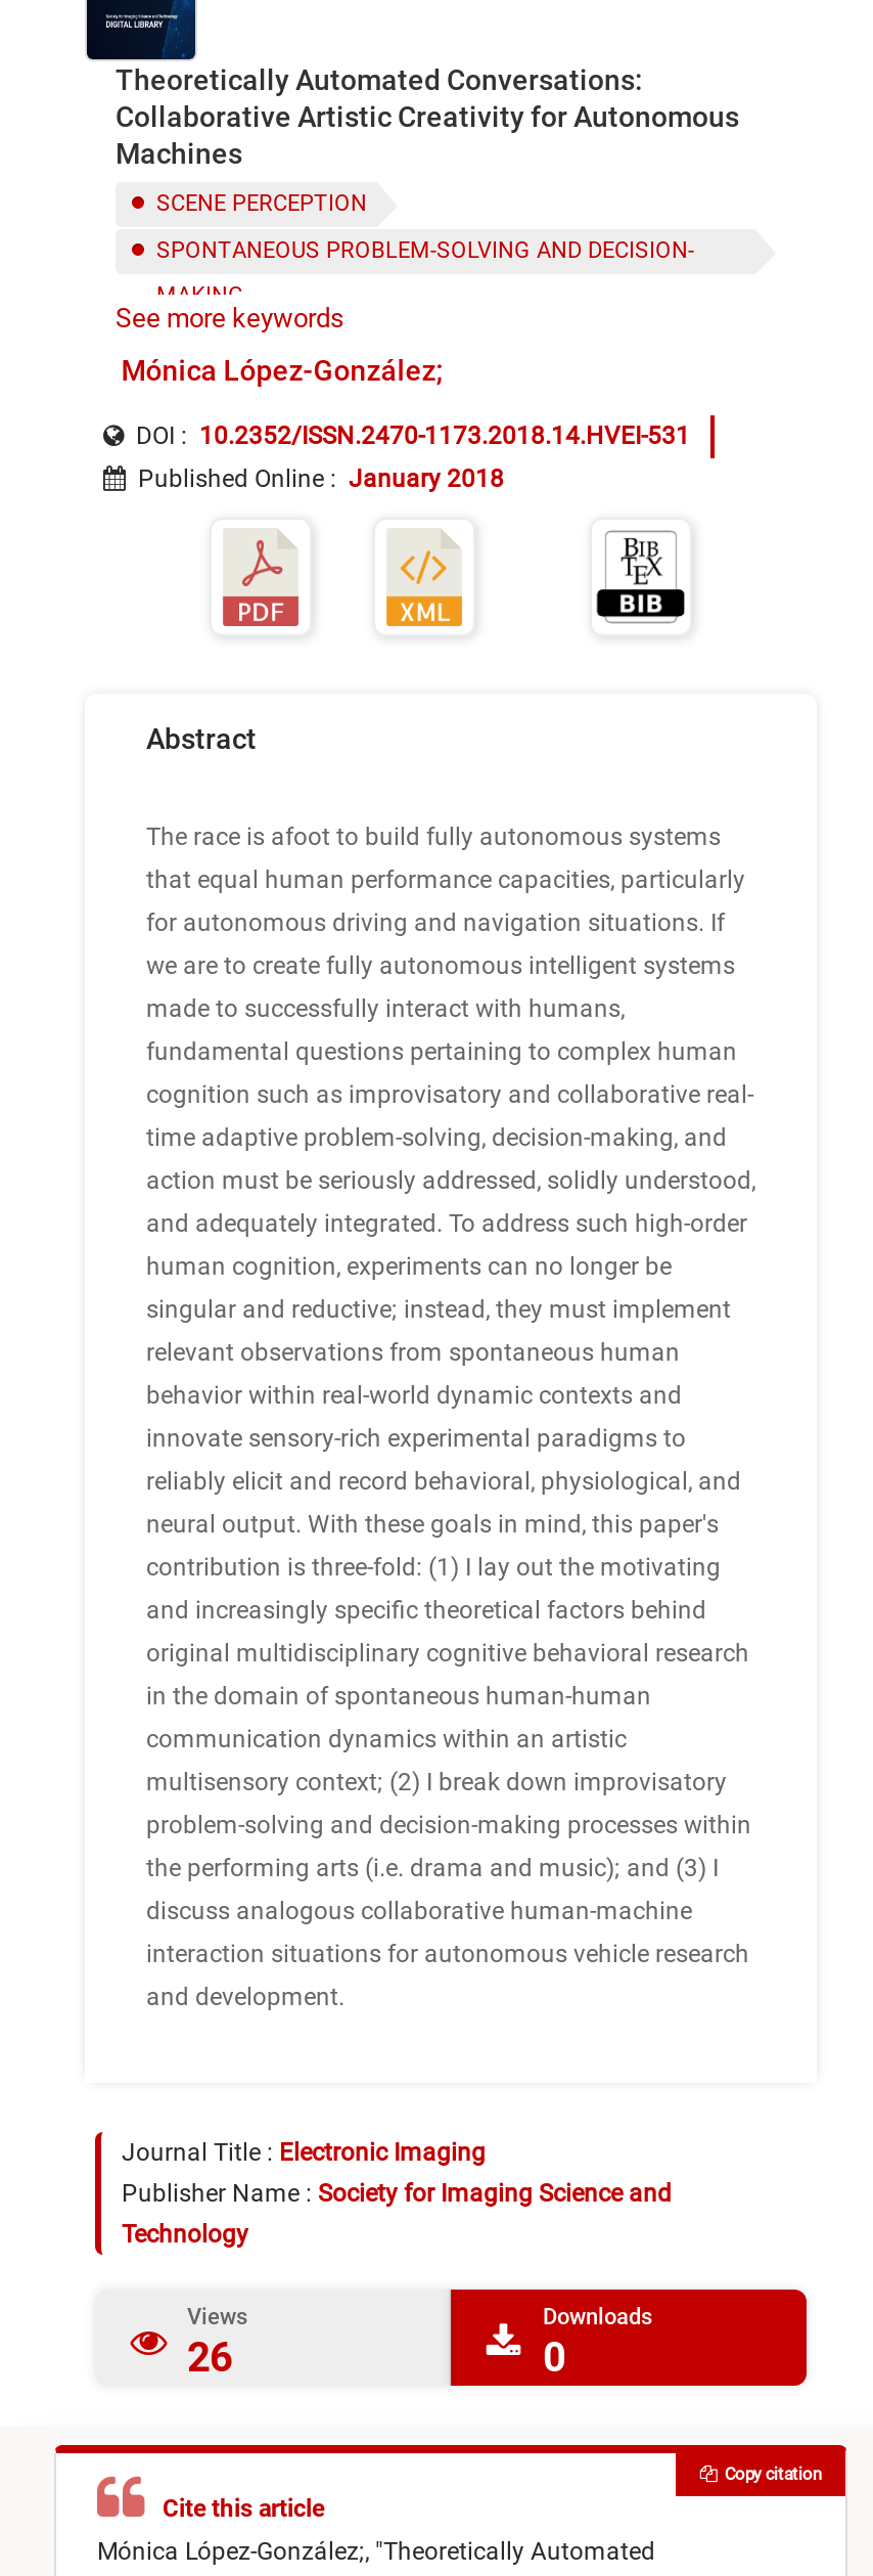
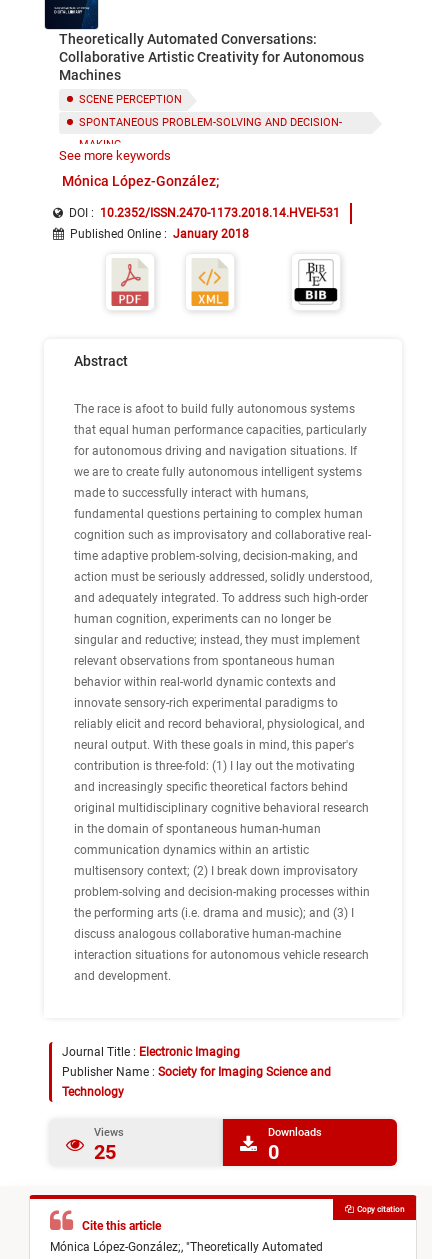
[187,2333,232,2382] 26 -> [94,1140,116,1164] 25

